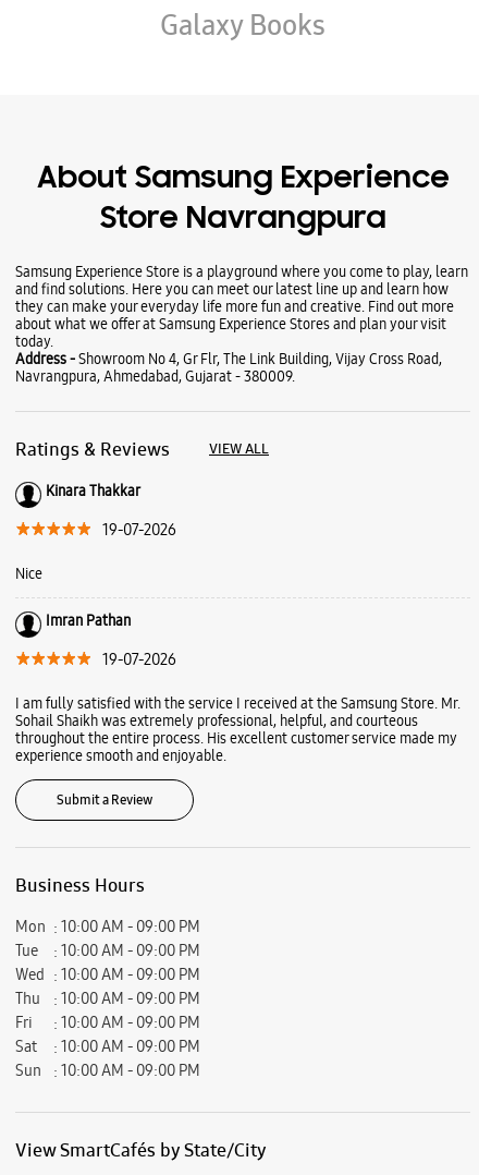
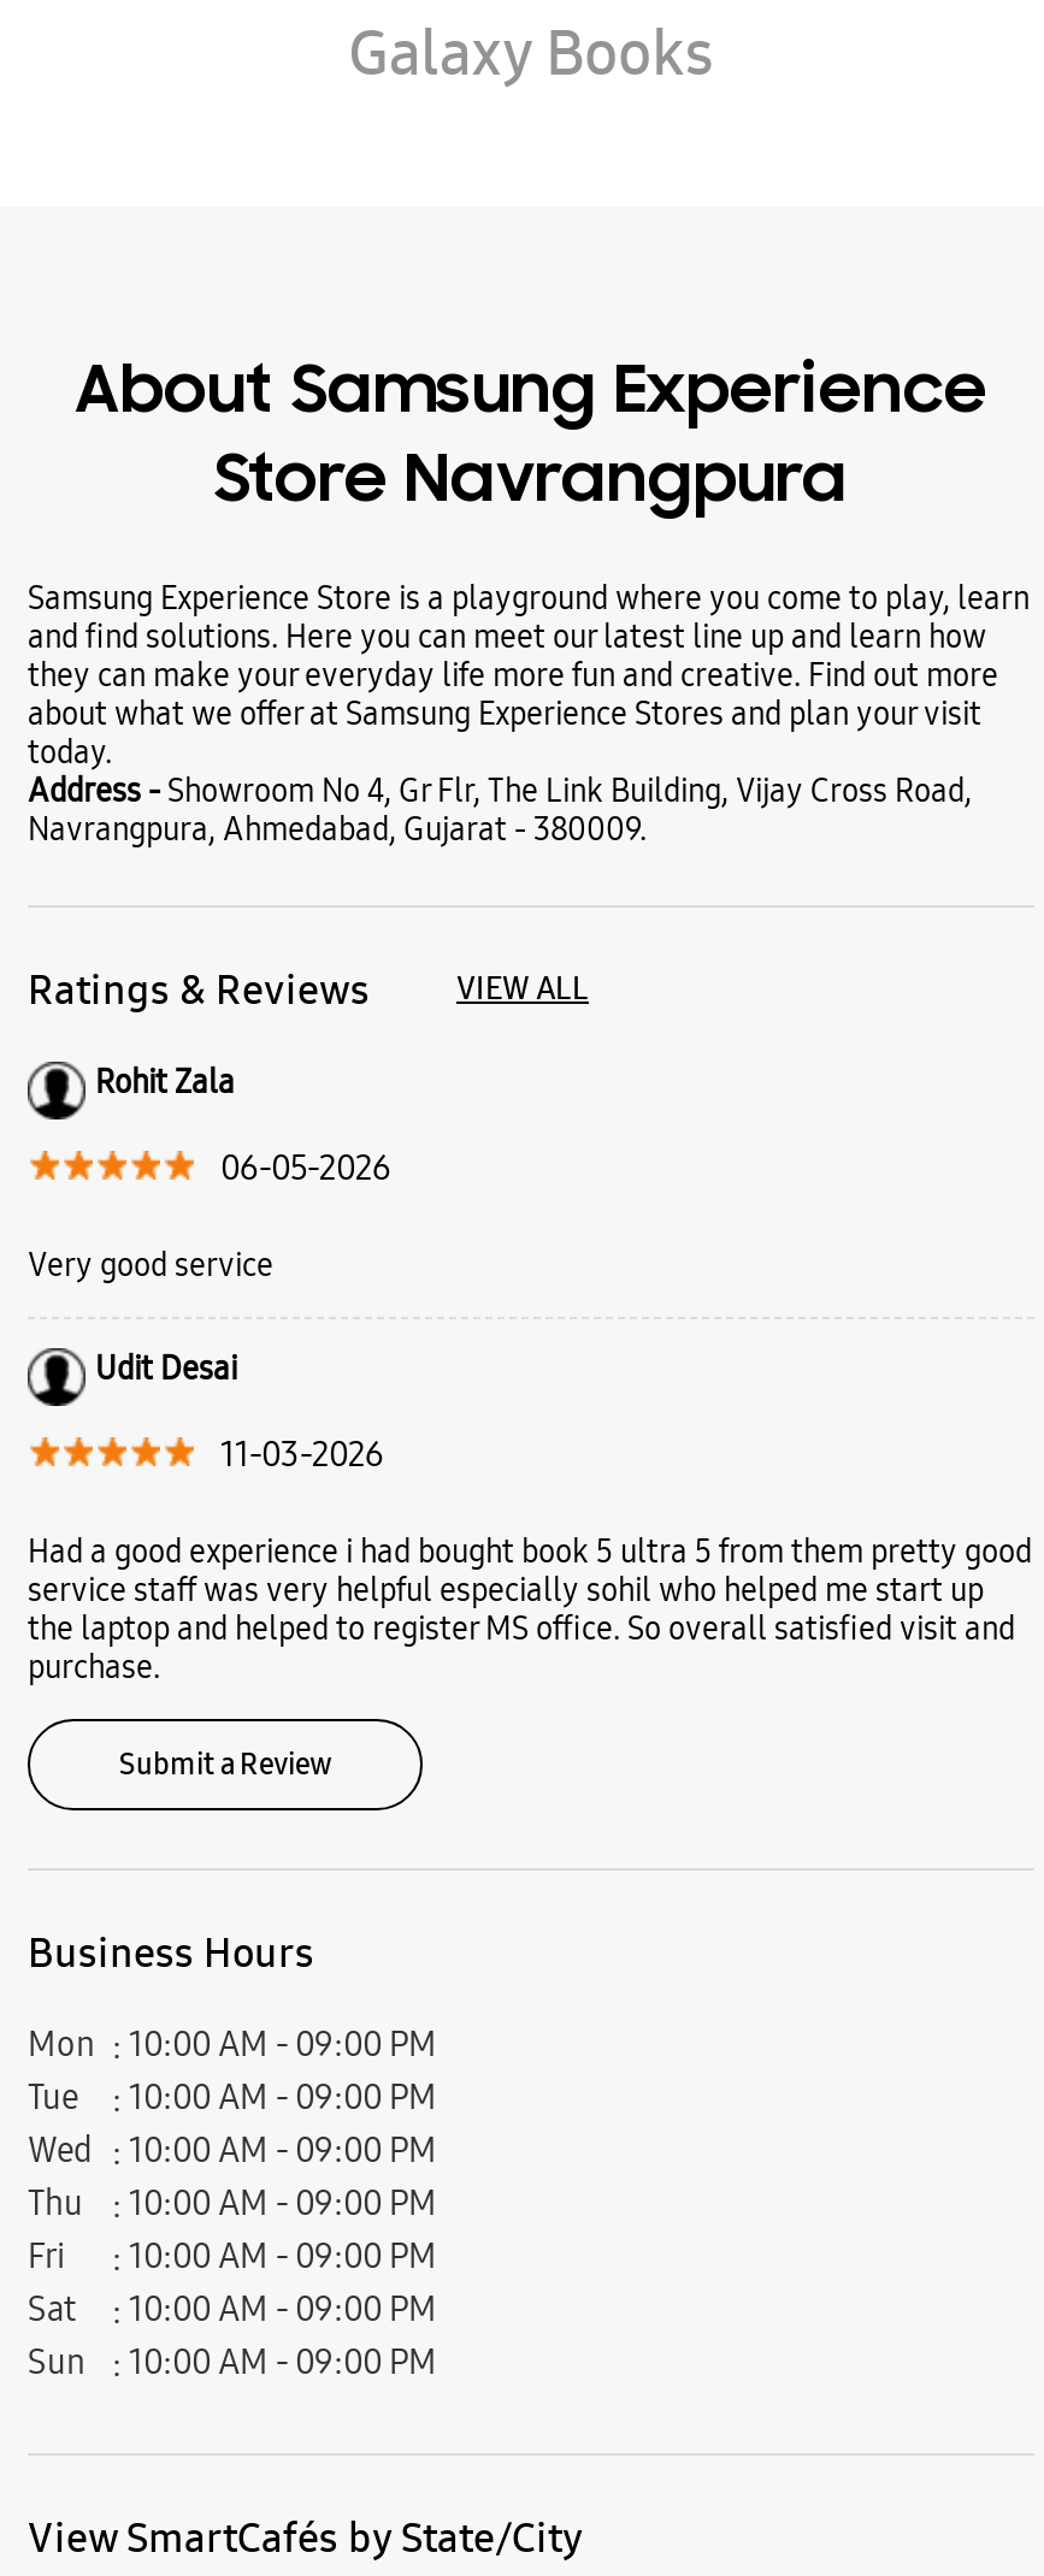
[46,481,140,501] Kinara Thakkar -> [95,1060,235,1104] Rohit Zala
[102,519,176,541] 19-07-2026 -> [220,1145,391,1193] 06-05-2026
[15,564,42,584] Nice -> [28,1243,273,1287] Very good service
[46,611,131,630] Imran Pathan -> [95,1347,237,1390] Udit Desai
[102,649,176,671] 19-07-2026 -> [220,1431,384,1479] 11-03-2026
[15,694,460,766] I am fully satisfied with the service I received at the Samsung Store. Mr. | Sohail Shaikh was extremely professional, helpful, and courteous | throughout the entire process. His excellent customer service made my | experience smooth and enjoyable. -> [28,1530,1032,1689] Had a good experience i had bought book 5 ultra 5 from them pretty good | service staff was very helpful especially sohil who helped me start up | the laptop and helped to register MS office. So overall satisfied visit and | purchase.

